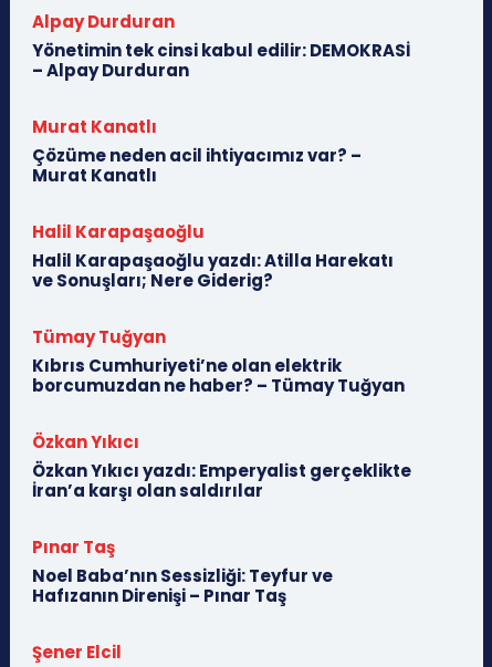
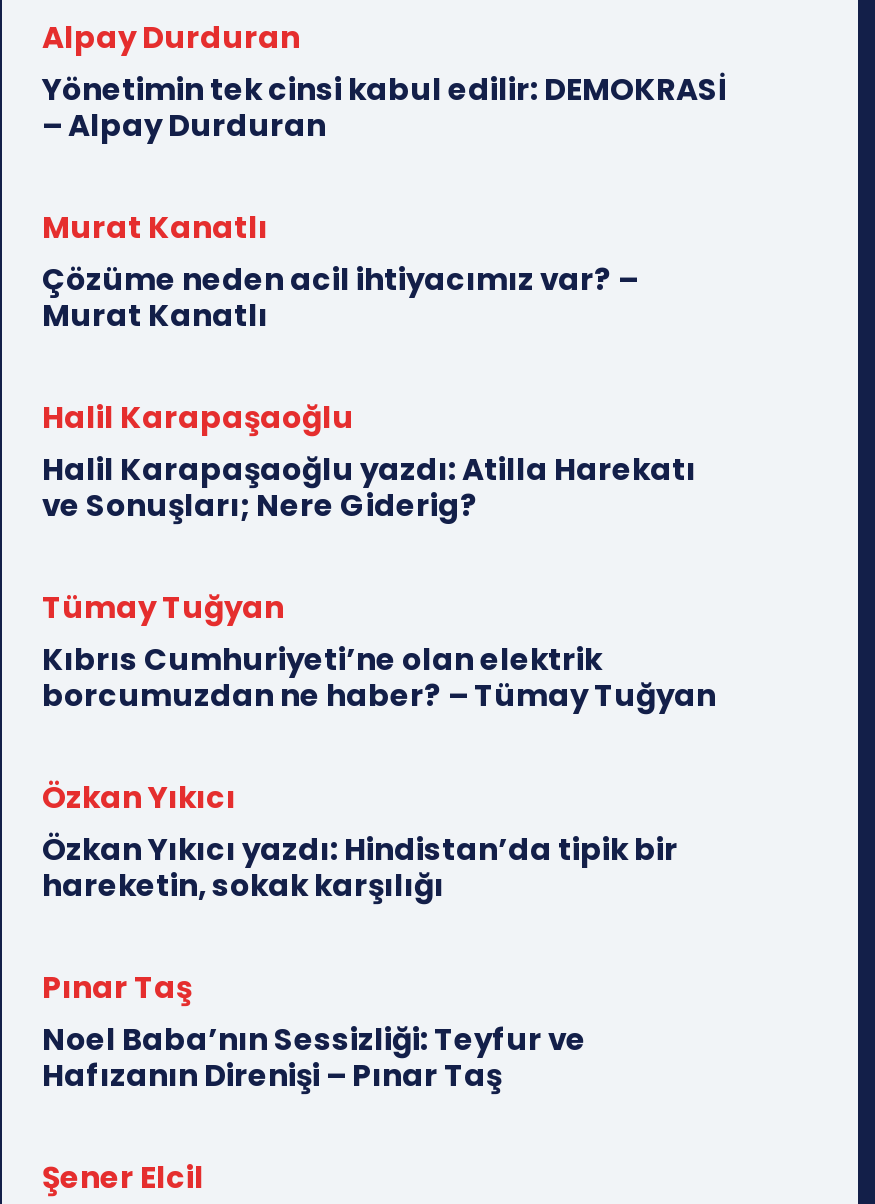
[32,459,411,503] Özkan Yıkıcı yazdı: Emperyalist gerçeklikte | İran’a karşı olan saldırılar -> [42,829,678,907] Özkan Yıkıcı yazdı: Hindistan’da tipik bir | hareketin, sokak karşılığı

